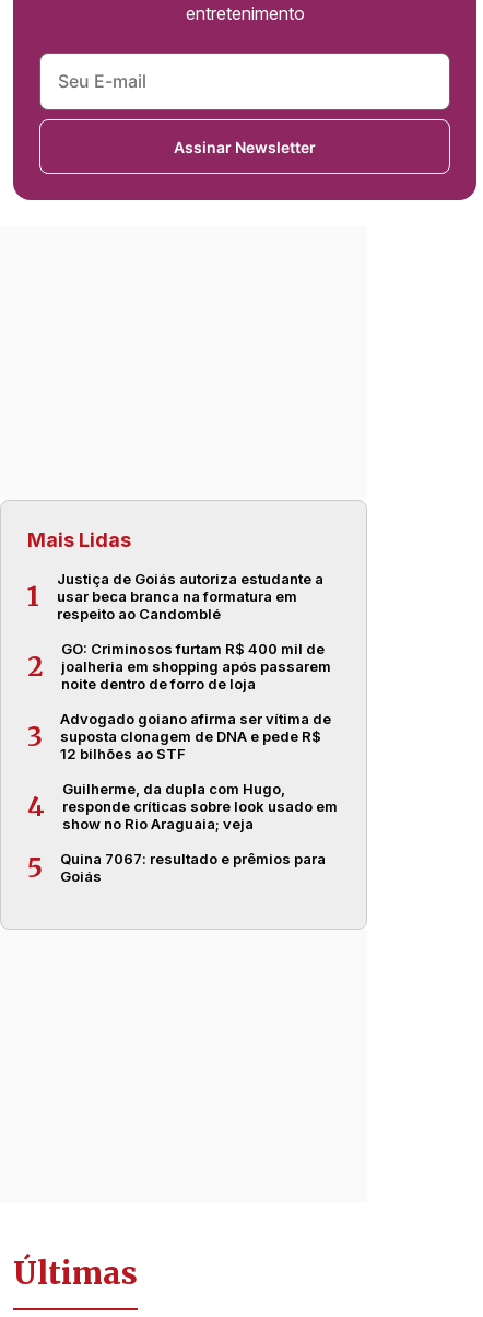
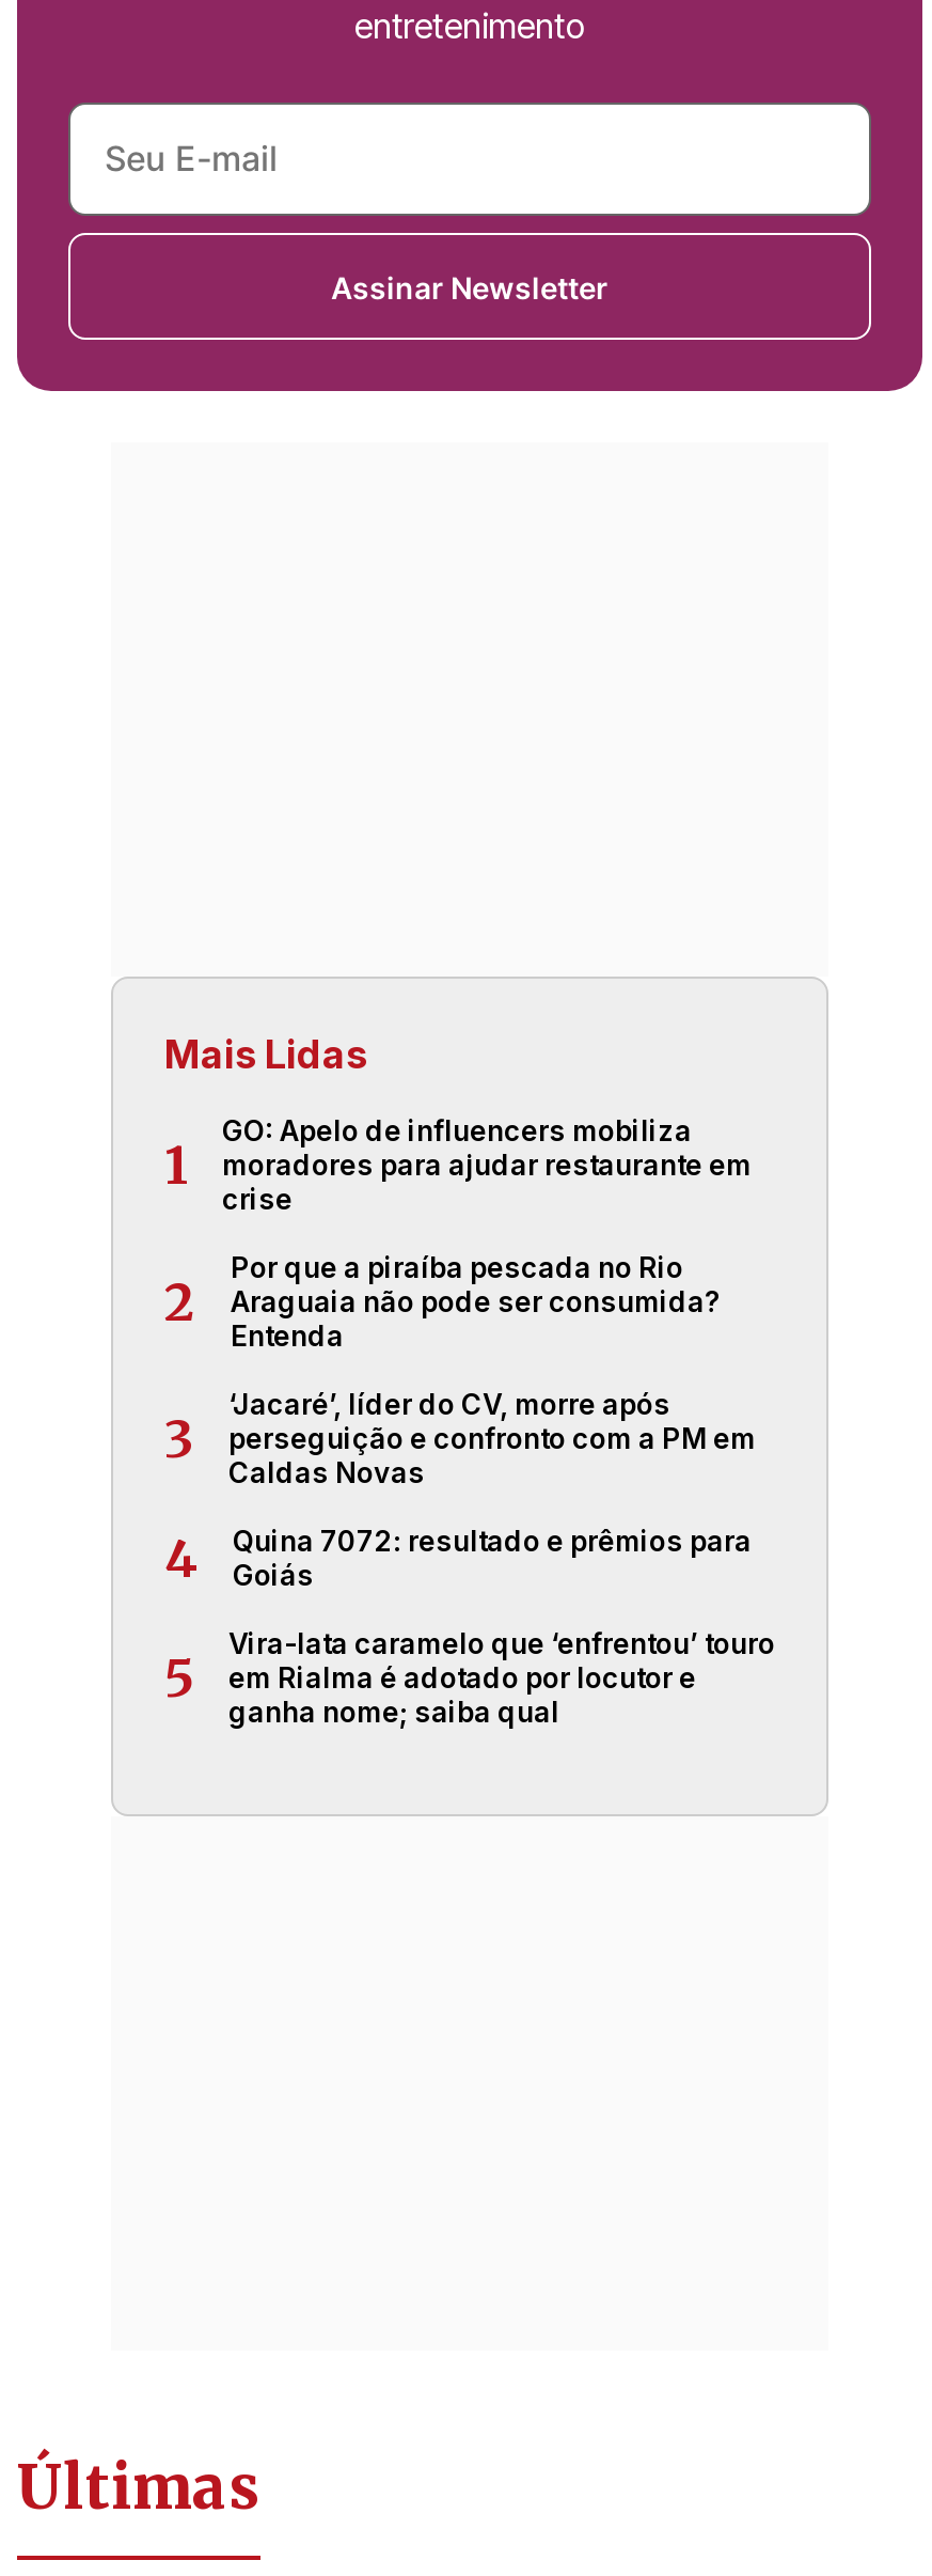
[57,570,323,623] Justiça de Goiás autoriza estudante a | usar beca branca na formatura em | respeito ao Candomblé -> [222,1114,752,1216] GO: Apelo de influencers mobiliza | moradores para ajudar restaurante em | crise
[61,640,331,693] GO: Criminosos furtam R$ 400 mil de | joalheria em shopping após passarem | noite dentro de forro de loja -> [231,1250,720,1353] Por que a piraíba pescada no Rio | Araguaia não pode ser consumida? | Entenda
[60,710,331,763] Advogado goiano afirma ser vítima de | suposta clonagem de DNA e pede R$ | 12 bilhões ao STF -> [228,1387,756,1490] ‘Jacaré’, líder do CV, morre após | perseguição e confronto com a PM em | Caldas Novas
[62,780,338,833] Guilherme, da dupla com Hugo, | responde críticas sobre look usado em | show no Rio Araguaia; veja -> [233,1524,752,1592] Quina 7072: resultado e prêmios para | Goiás
[60,850,326,885] Quina 7067: resultado e prêmios para | Goiás -> [228,1627,775,1729] Vira-lata caramelo que ‘enfrentou’ touro | em Rialma é adotado por locutor e | ganha nome; saiba qual

